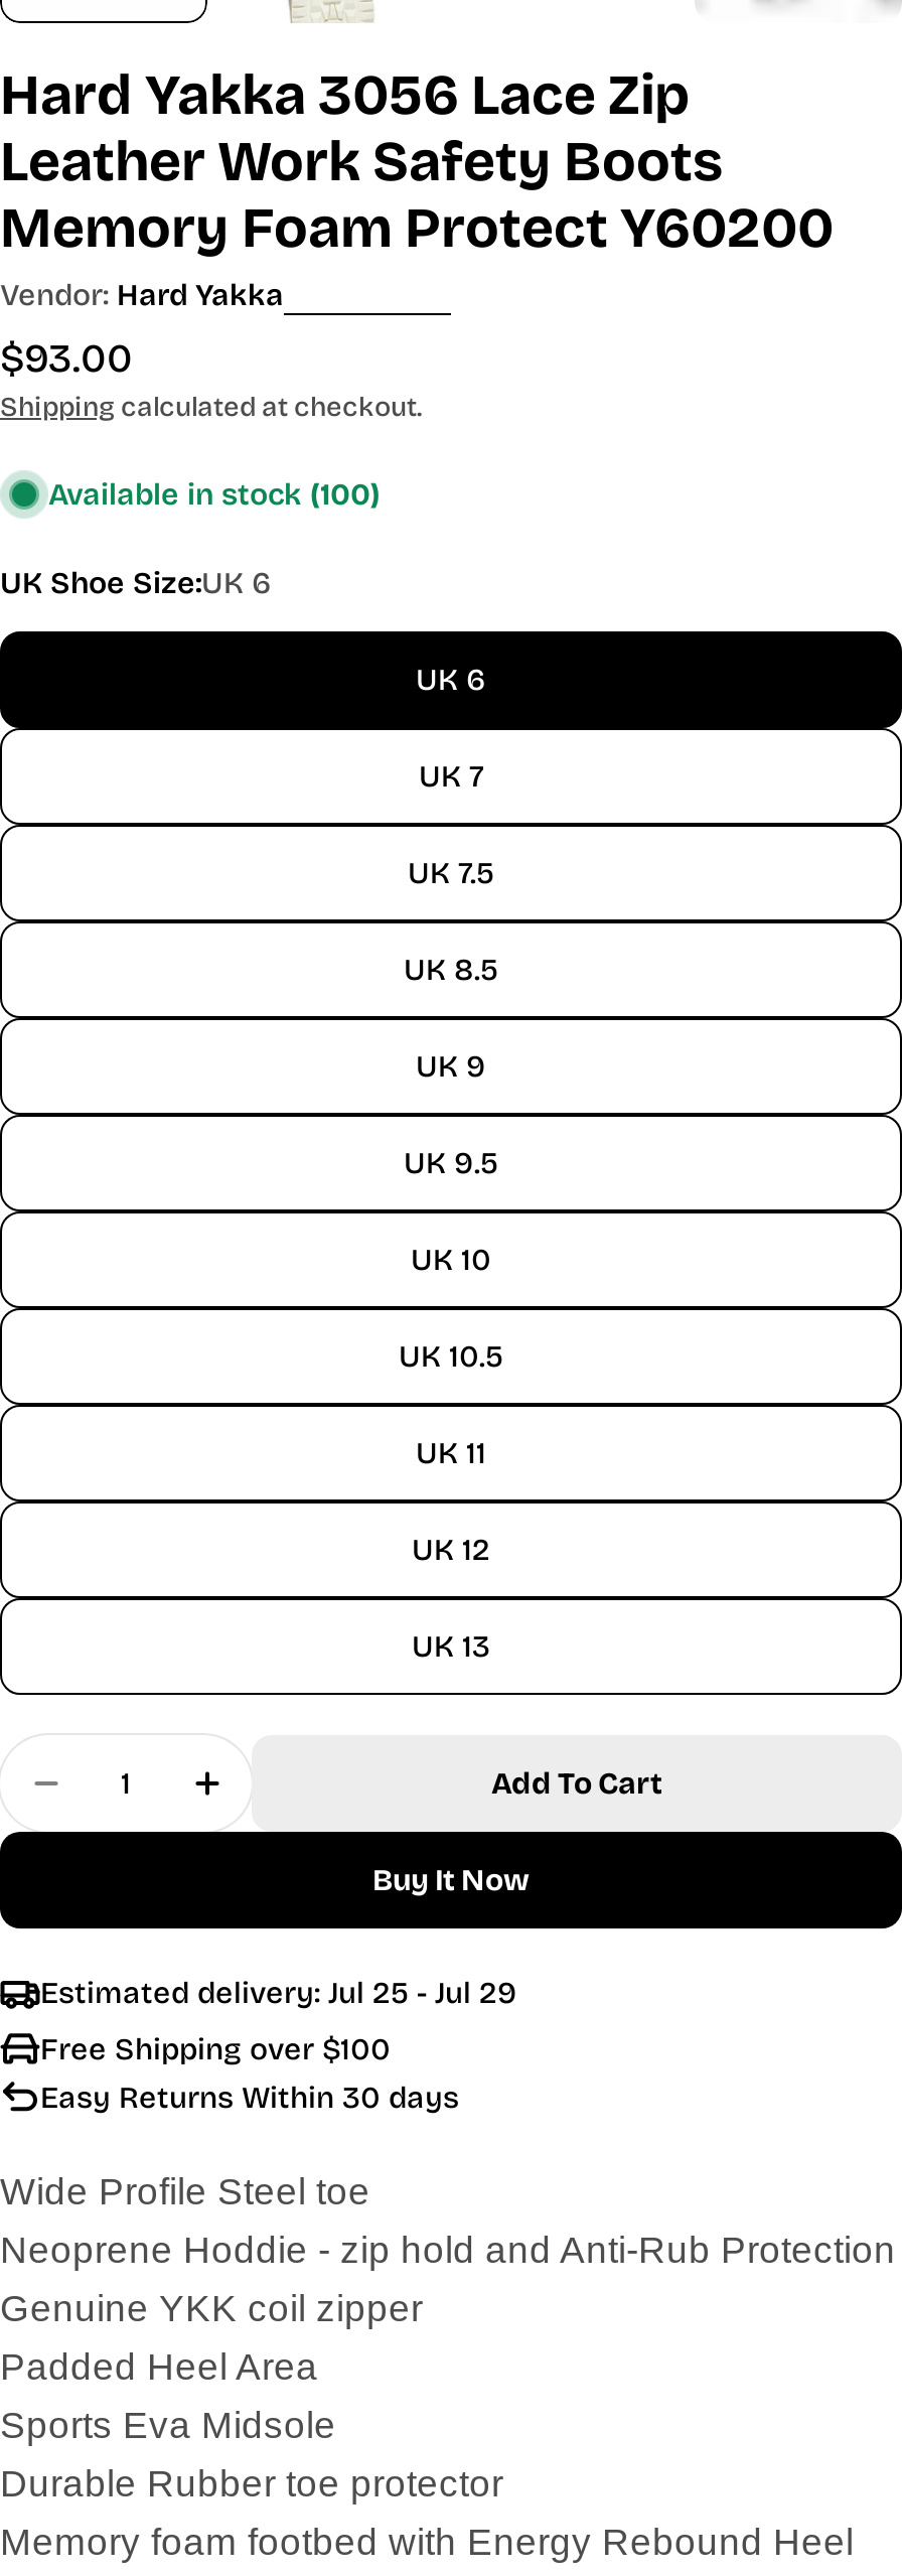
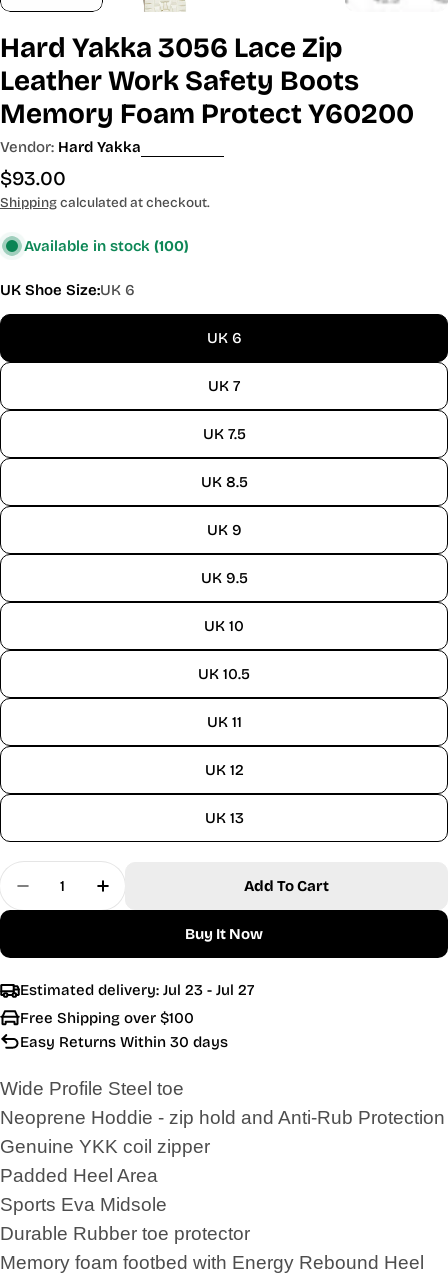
[40,1976,517,2012] Estimated delivery: Jul 25 - Jul 29 -> [20,981,254,999] Estimated delivery: Jul 23 - Jul 27

